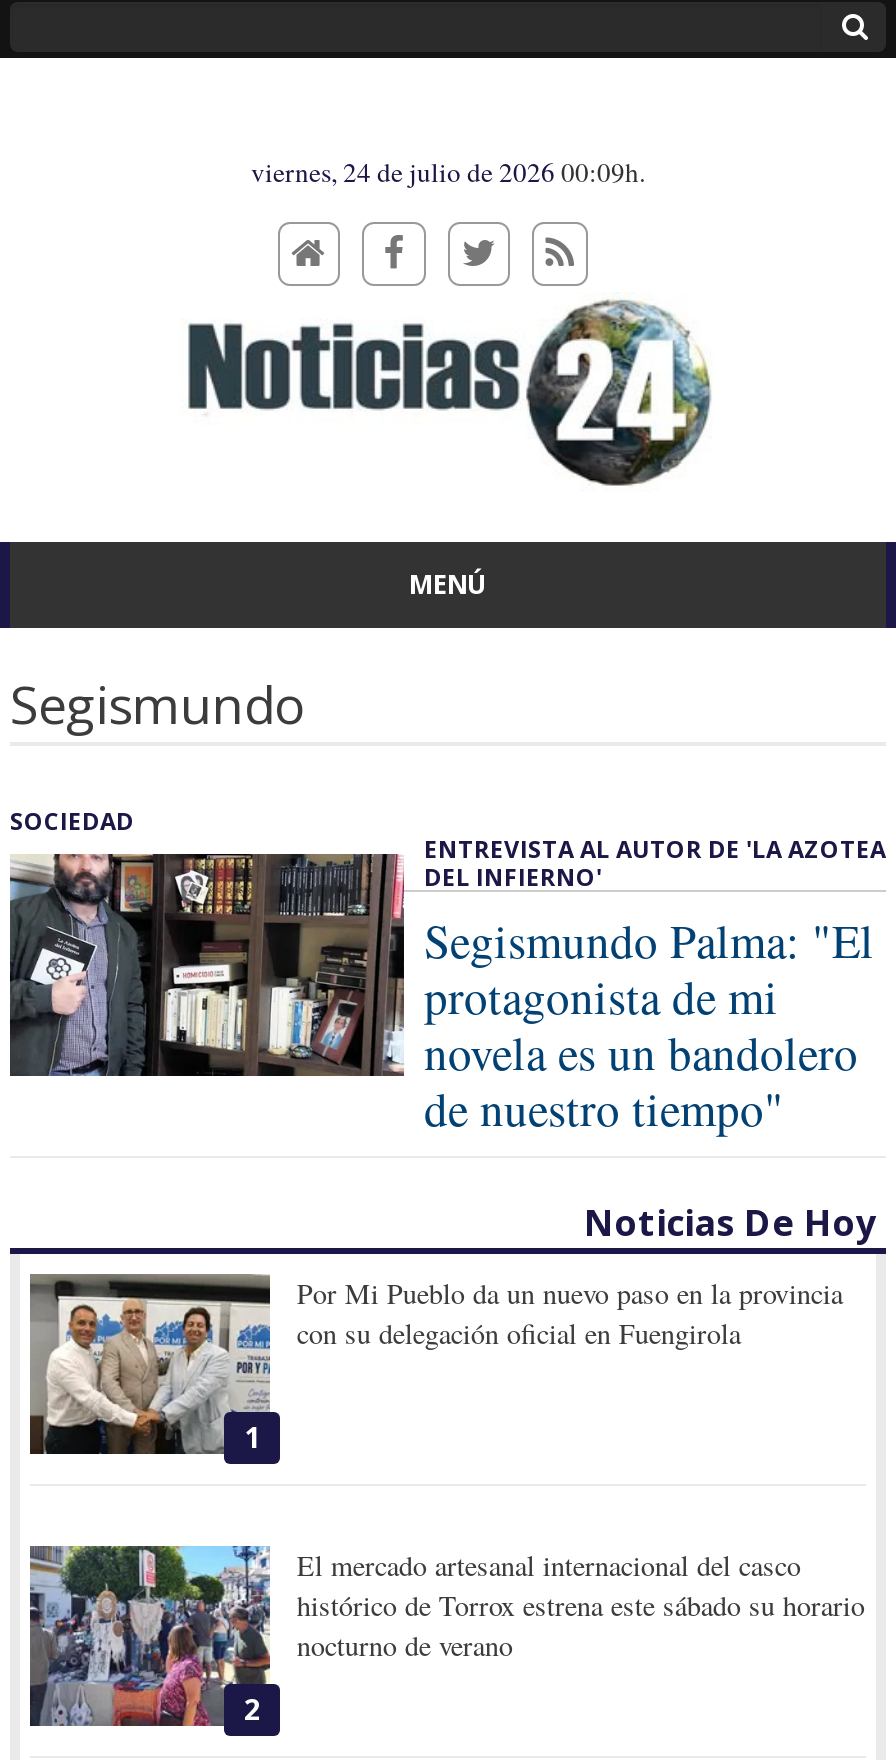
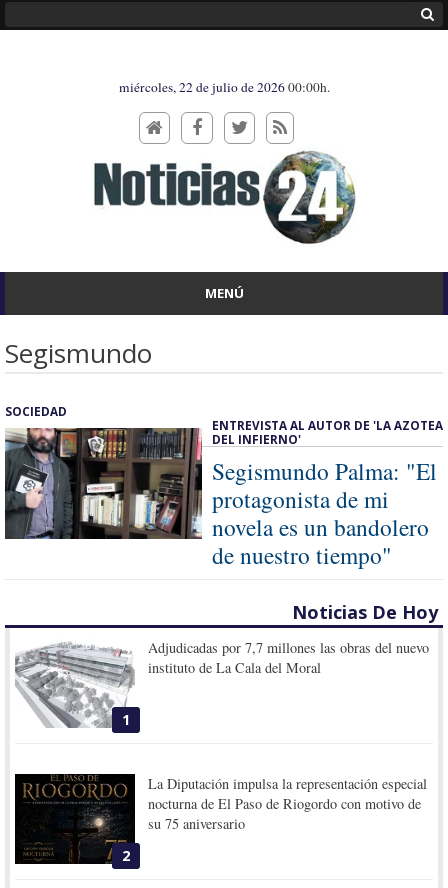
[251,154,645,190] viernes, 24 de julio de 2026 00:09h. -> [118,78,329,96] miércoles, 22 de julio de 2026 00:00h.
[28,1272,843,1456] [image] | Por Mi Pueblo da un nuevo paso en la provincia | con su delegación oficial en Fuengirola -> [15,638,429,728] [image] | Adjudicadas por 7,7 millones las obras del nuevo | instituto de La Cala del Moral
[28,1544,865,1728] [image] | El mercado artesanal internacional del casco | histórico de Torrox estrena este sábado su horario | nocturno de verano -> [14,773,427,865] [image] | La Diputación impulsa la representación especial | nocturna de El Paso de Riogordo con motivo de | su 75 aniversario

